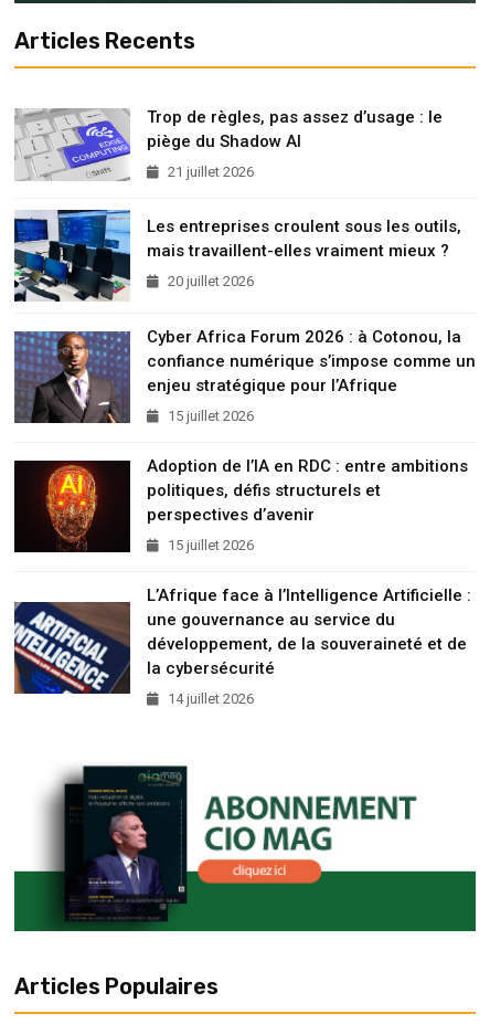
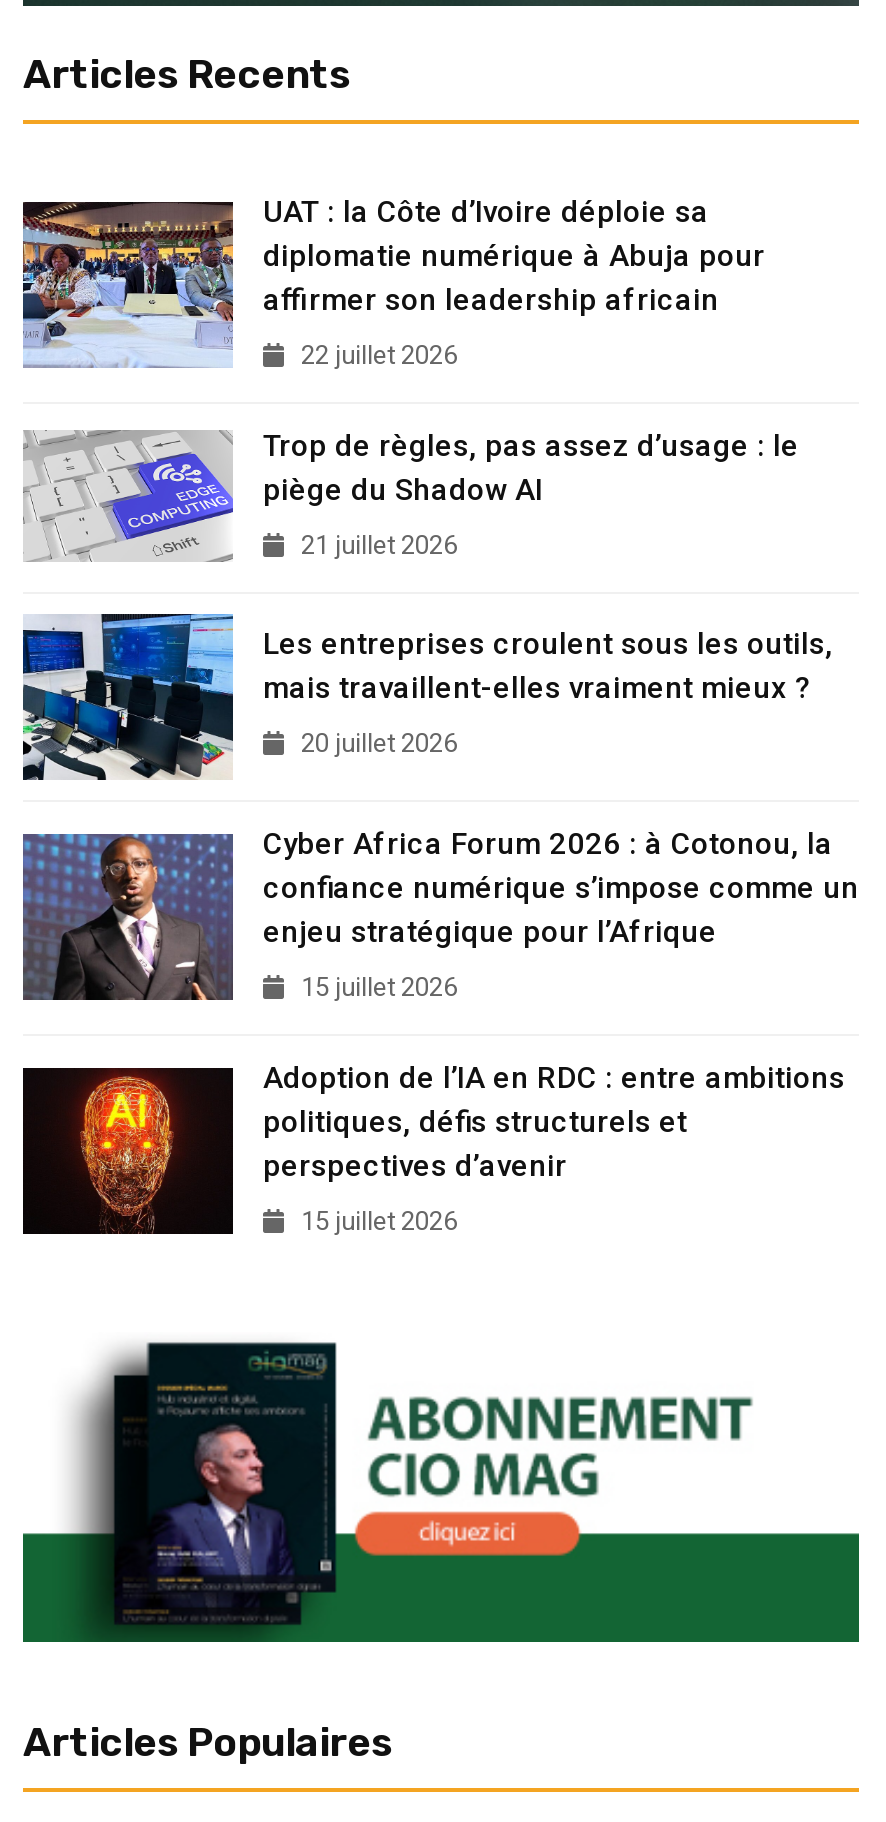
none -> [21,193,765,370] [image] | UAT : la Côte d’Ivoire déploie sa | diplomatie numérique à Abuja pour | affirmer son leadership africain | 22 juillet 2026
moved [17,107,476,553] -> [27,427,859,1235]: [image] | Trop de règles, pas assez d’usage : le | piège du Shadow AI | ... | perspectives d’avenir | 15 juillet 2026
[13,585,471,706] [image] | L’Afrique face à l’Intelligence Artificielle : | une gouvernance au service du | développement, de la souveraineté et de | la cybersécurité | 14 juillet 2026 -> none

